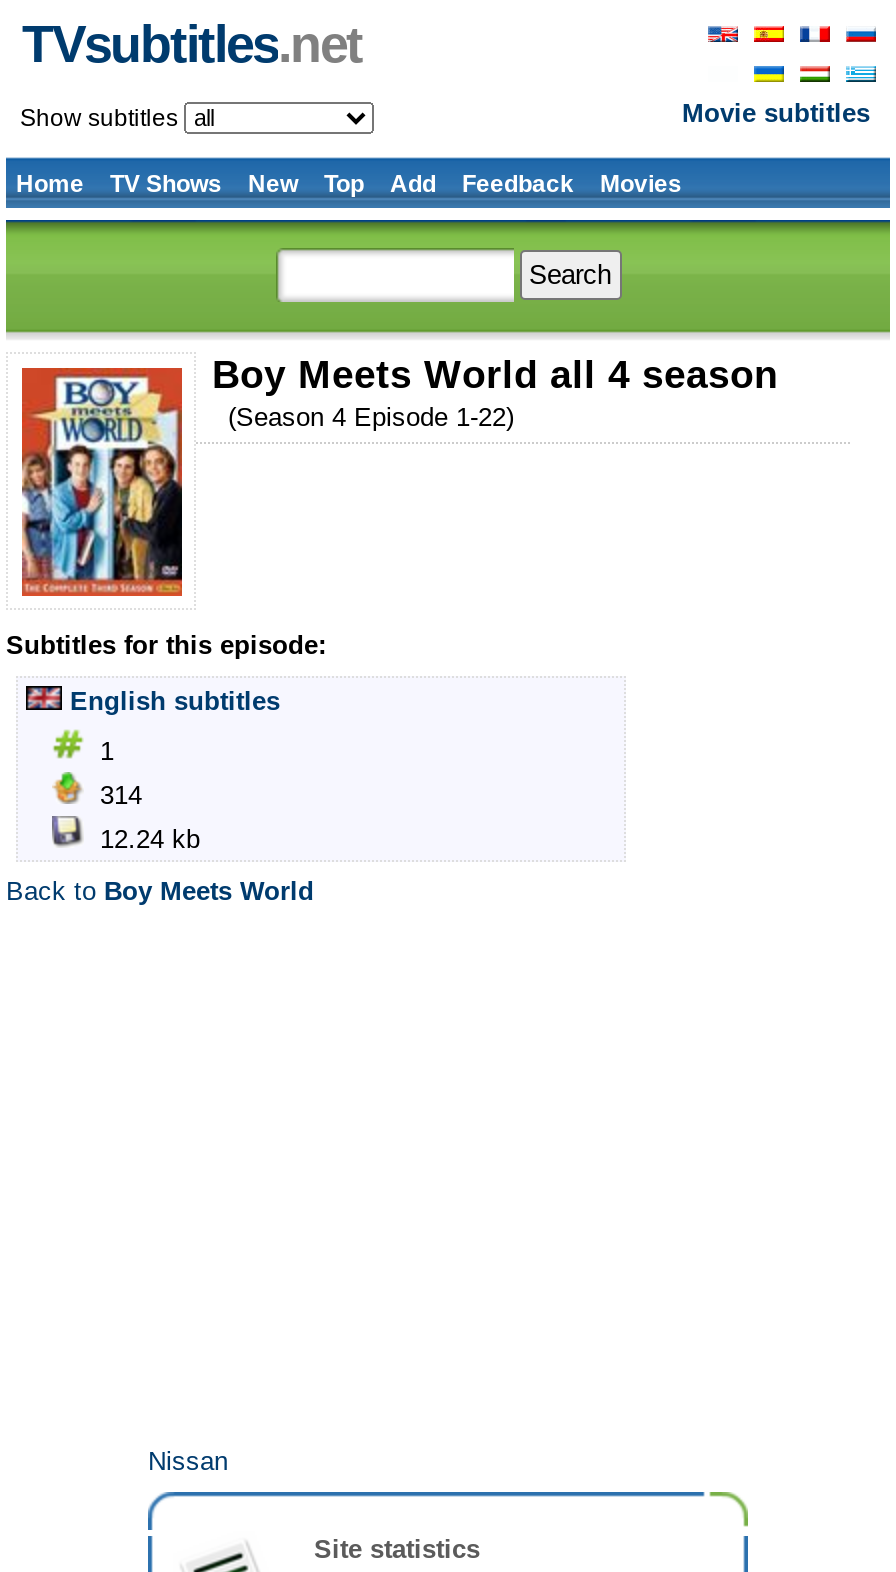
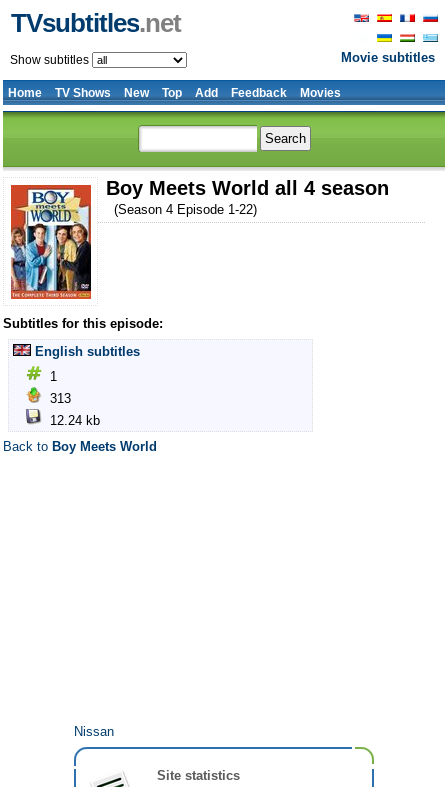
[92,781,142,811] 314 -> [46,391,71,406] 313

